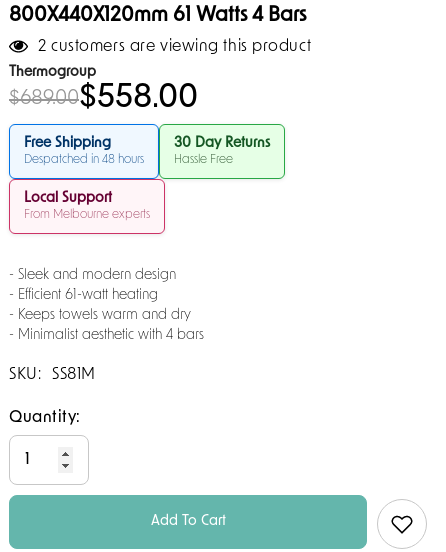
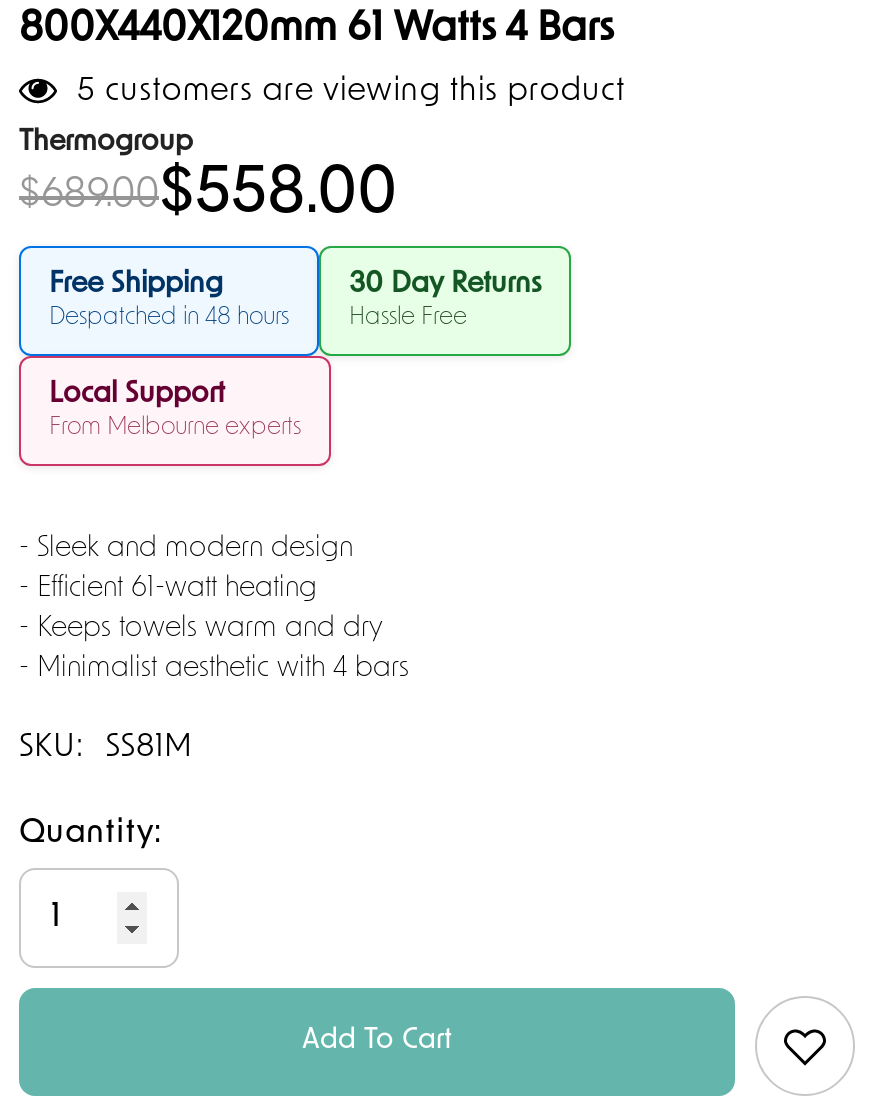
[38,39,311,55] 2 customers are viewing this product -> [77,76,625,108] 5 customers are viewing this product

